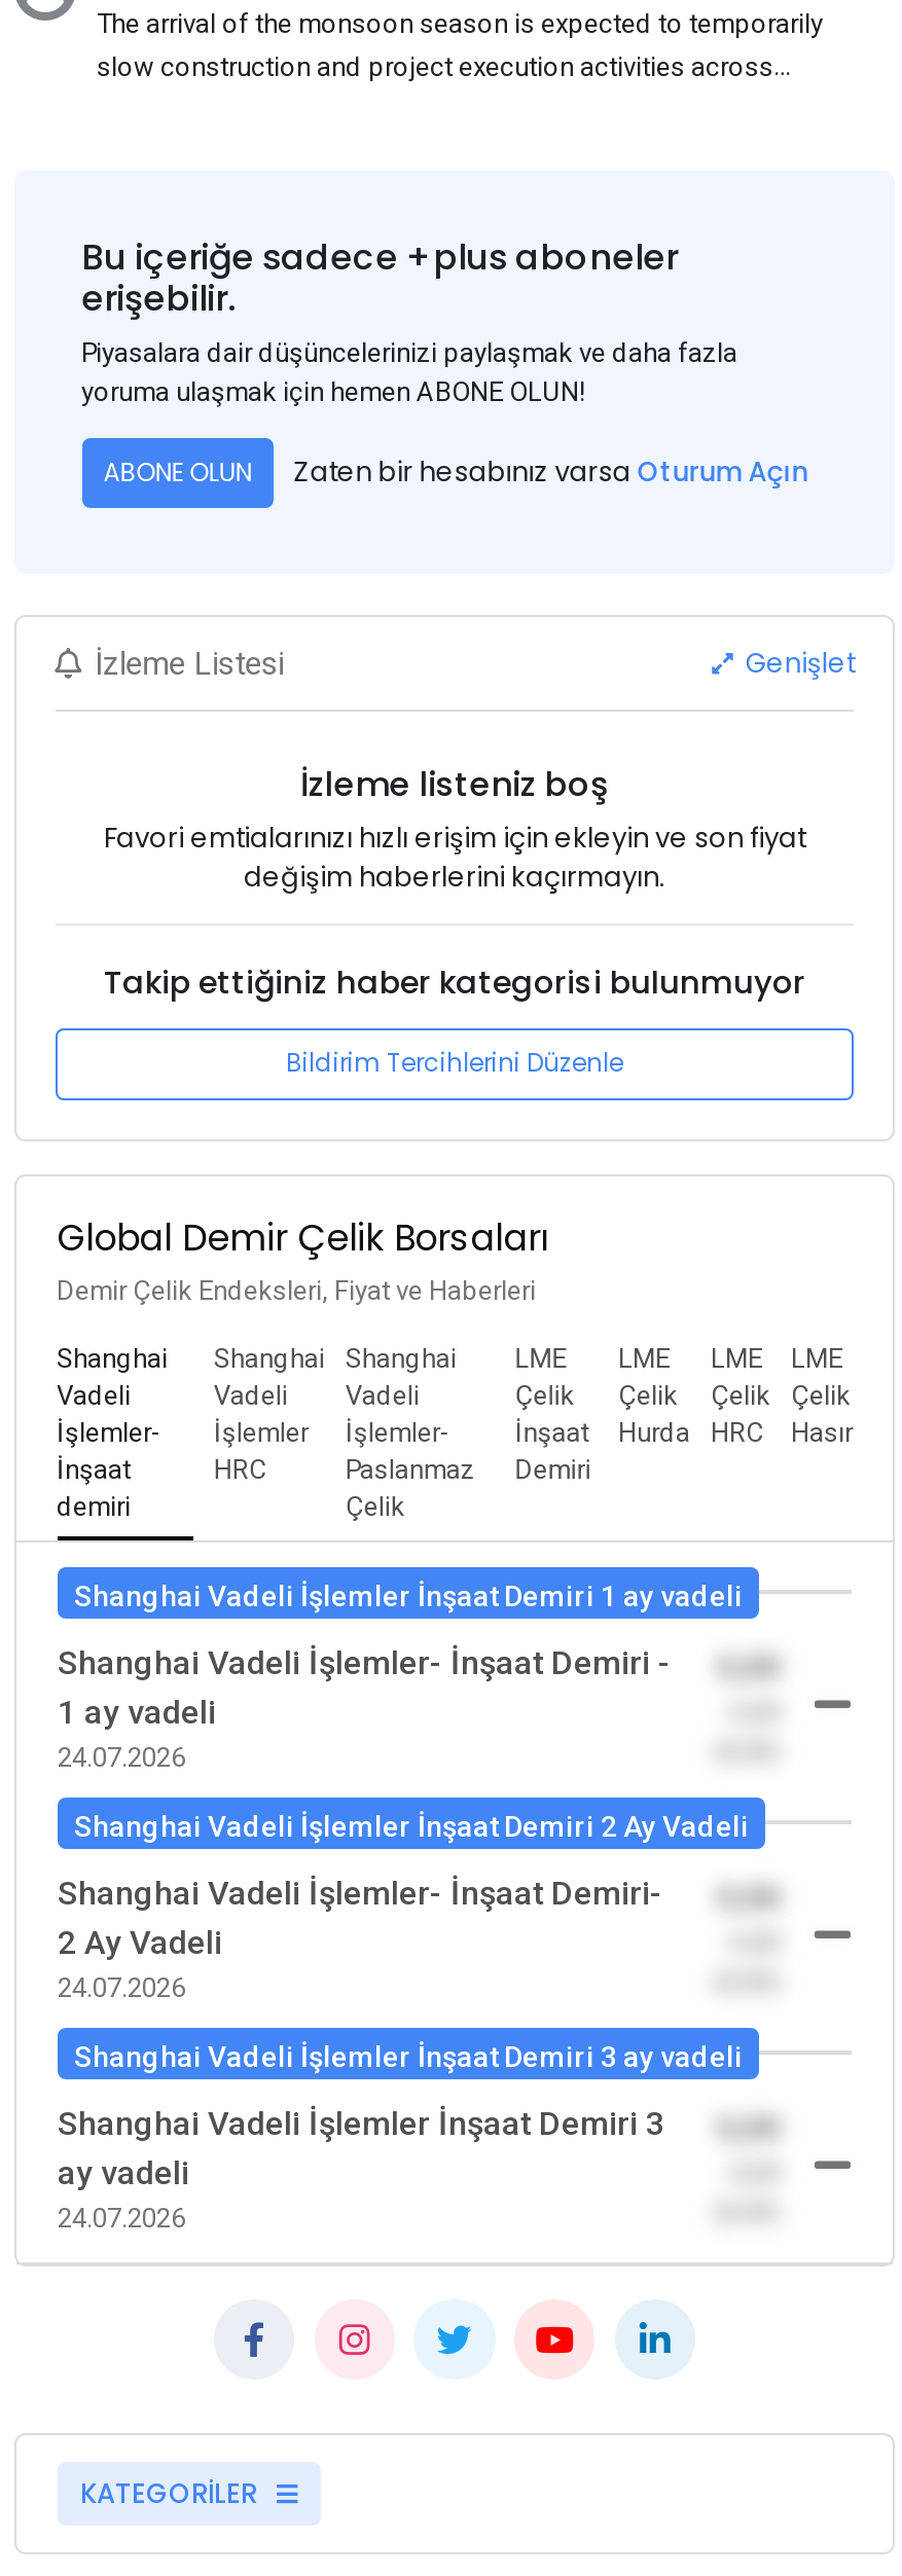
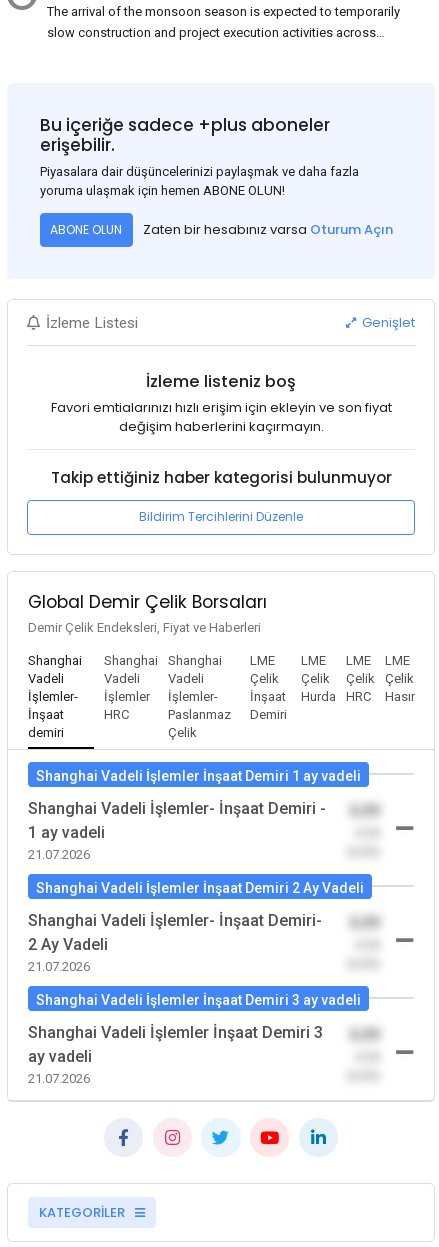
[58,1742,185,1772] 24.07.2026 -> [28,847,90,862] 21.07.2026
[58,1972,185,2003] 24.07.2026 -> [28,959,90,974] 21.07.2026
[58,2202,185,2233] 24.07.2026 -> [28,1071,90,1086] 21.07.2026

